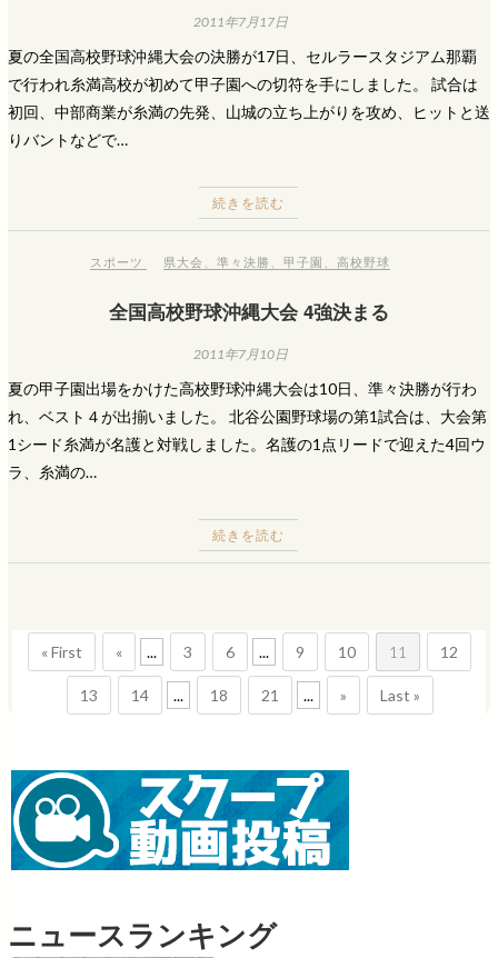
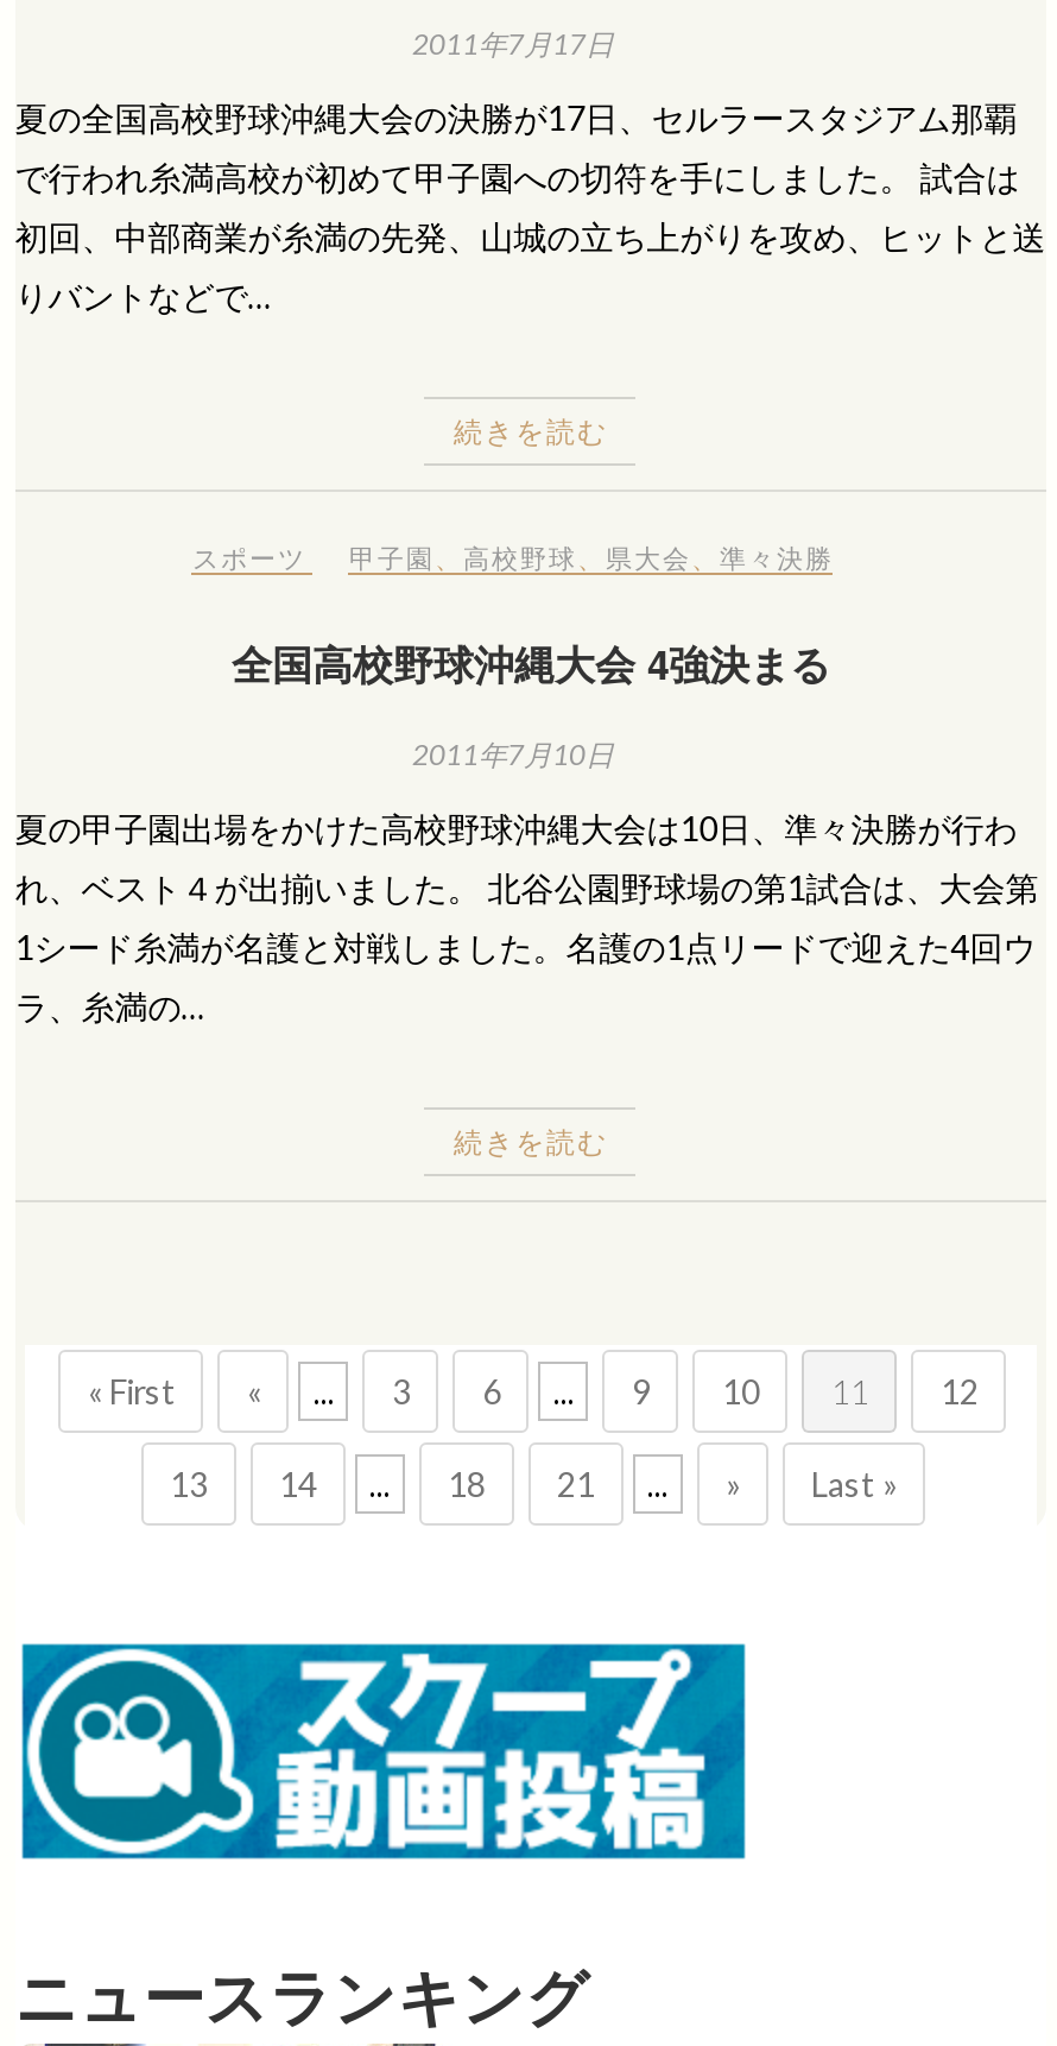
[164,254,391,269] 県大会、準々決勝、甲子園、高校野球 -> [349,542,834,572] 甲子園、高校野球、県大会、準々決勝

